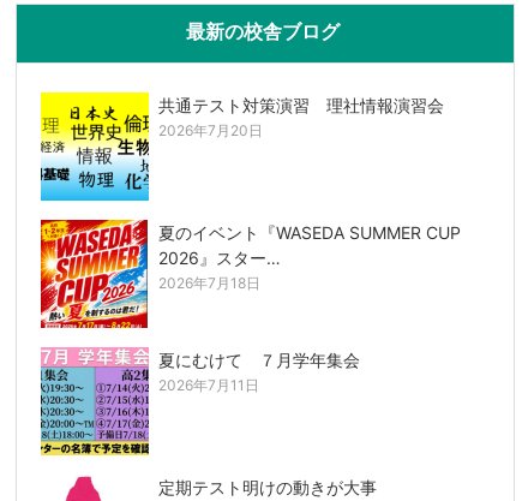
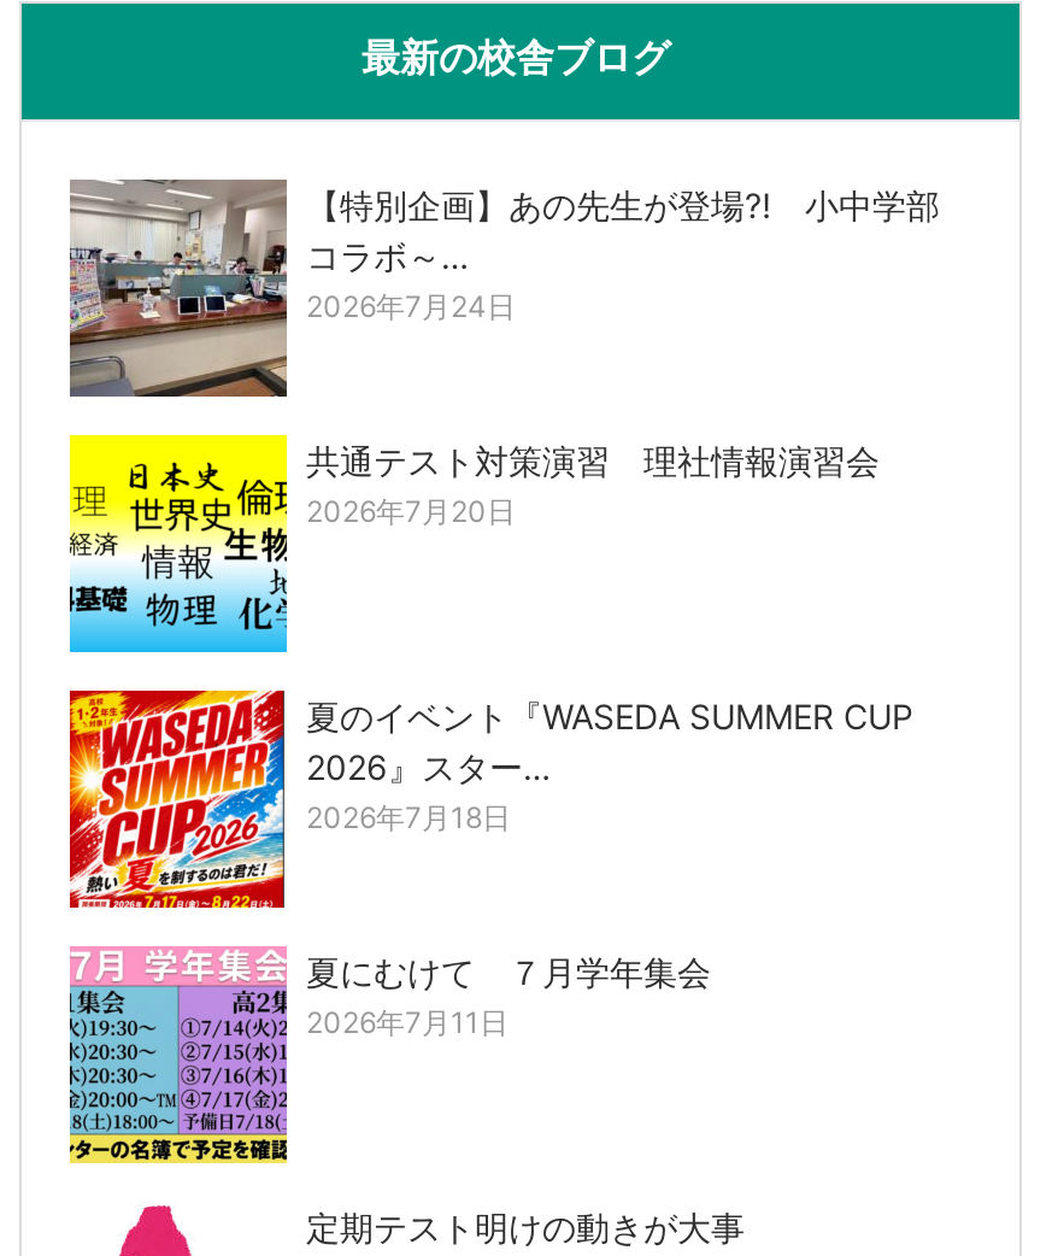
none -> [67,178,940,400] [image] | 【特別企画】あの先生が登場⁈ 小中学部 | コラボ～… | 2026年7月24日

